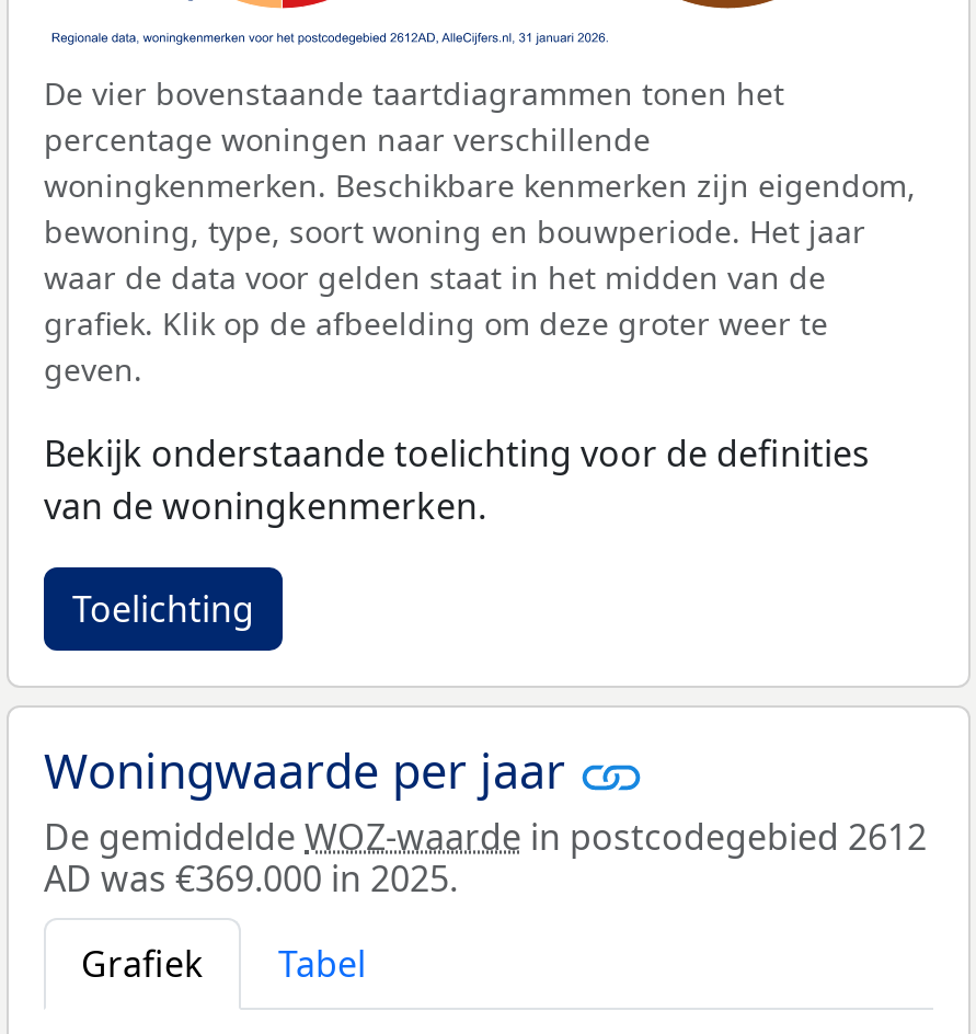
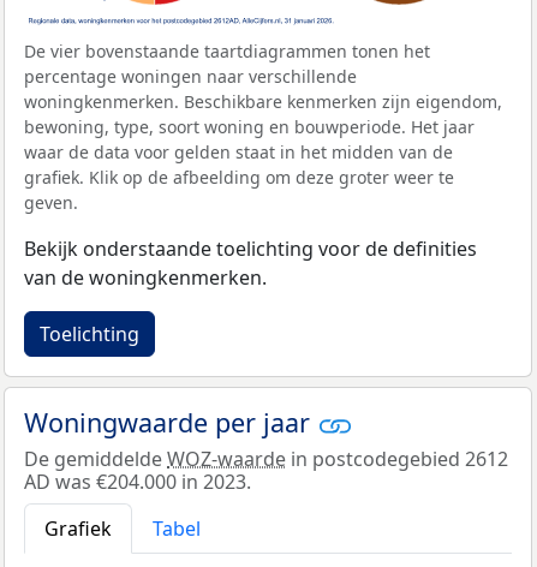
[44,855,458,903] AD was €369.000 in 2025. -> [24,469,251,495] AD was €204.000 in 2023.

